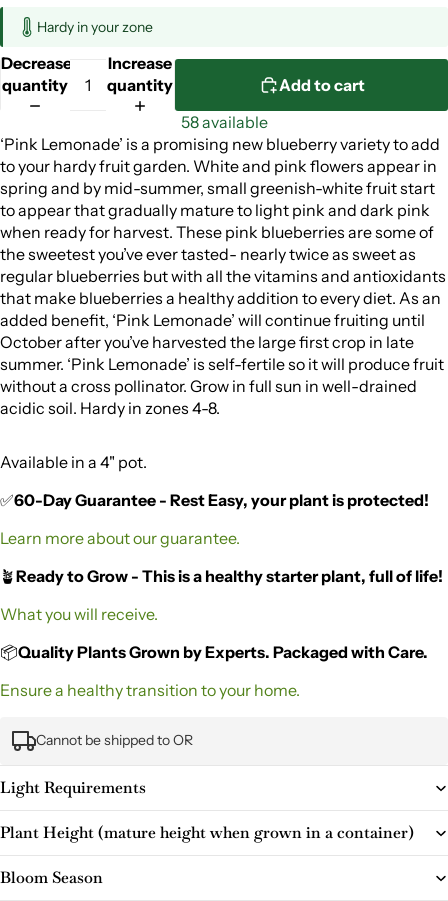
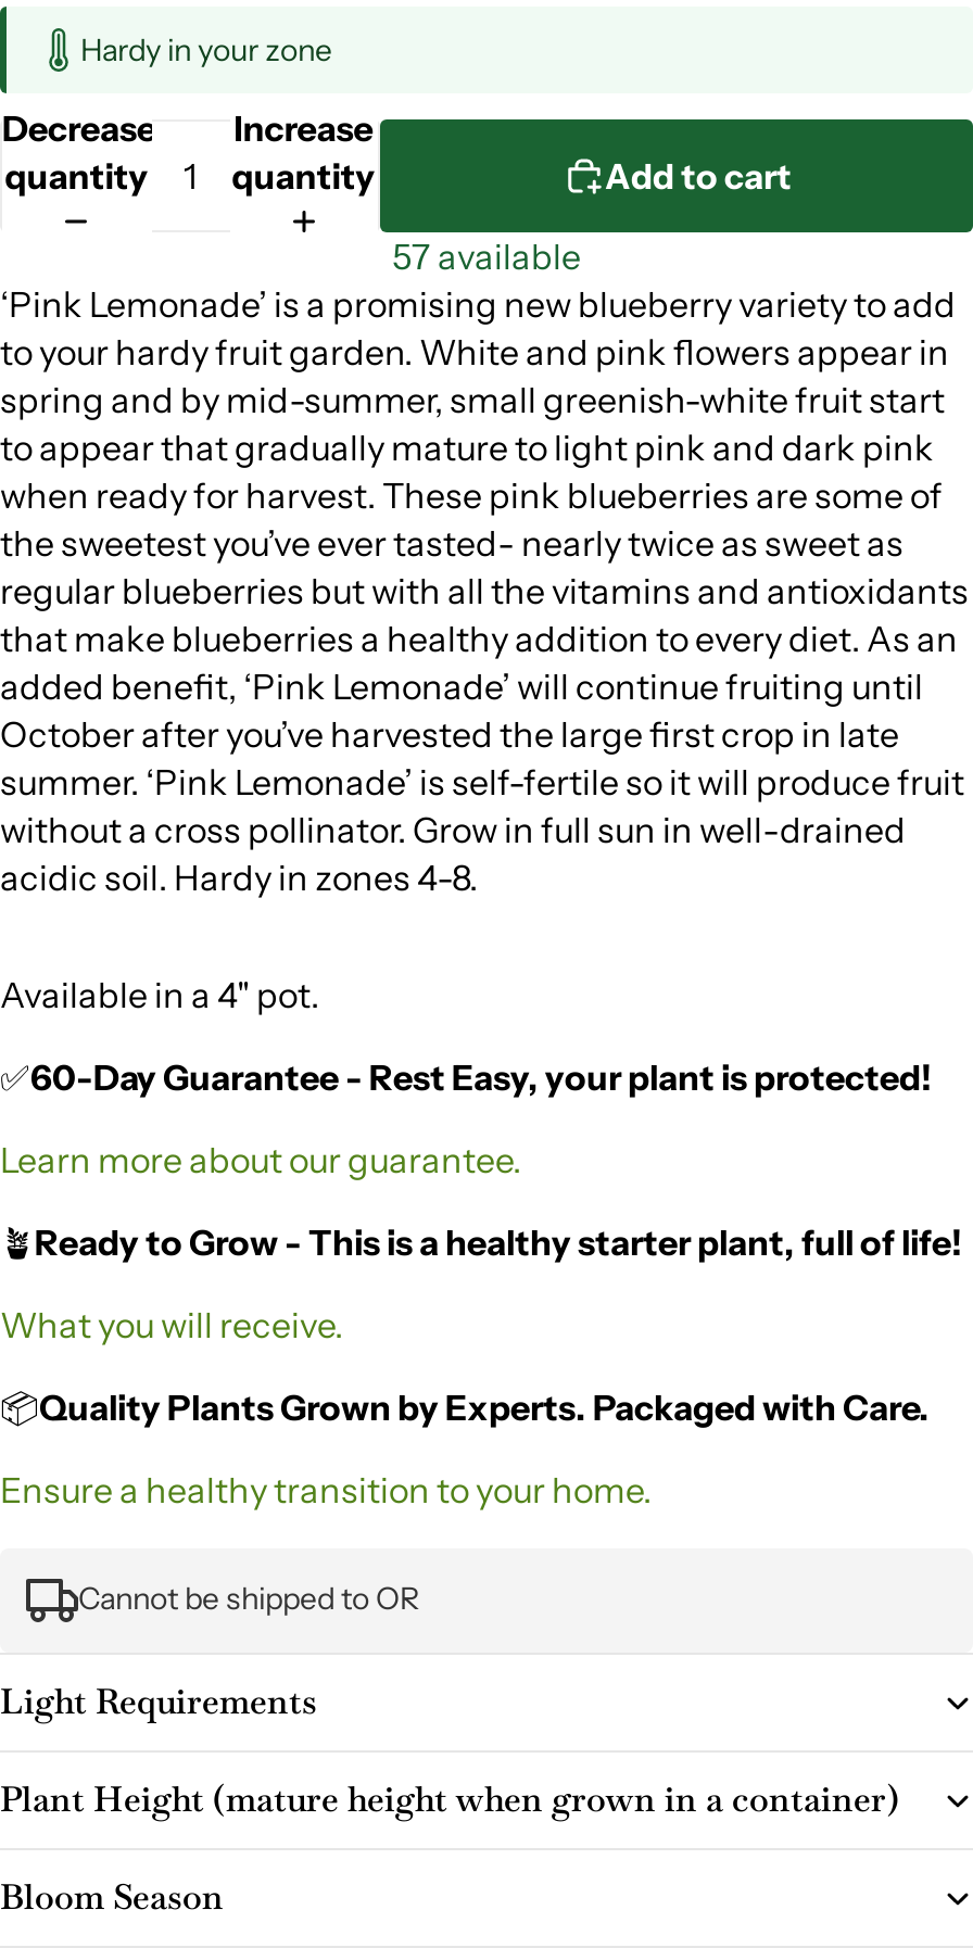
[180,111,267,131] 58 available -> [392,233,581,277] 57 available

